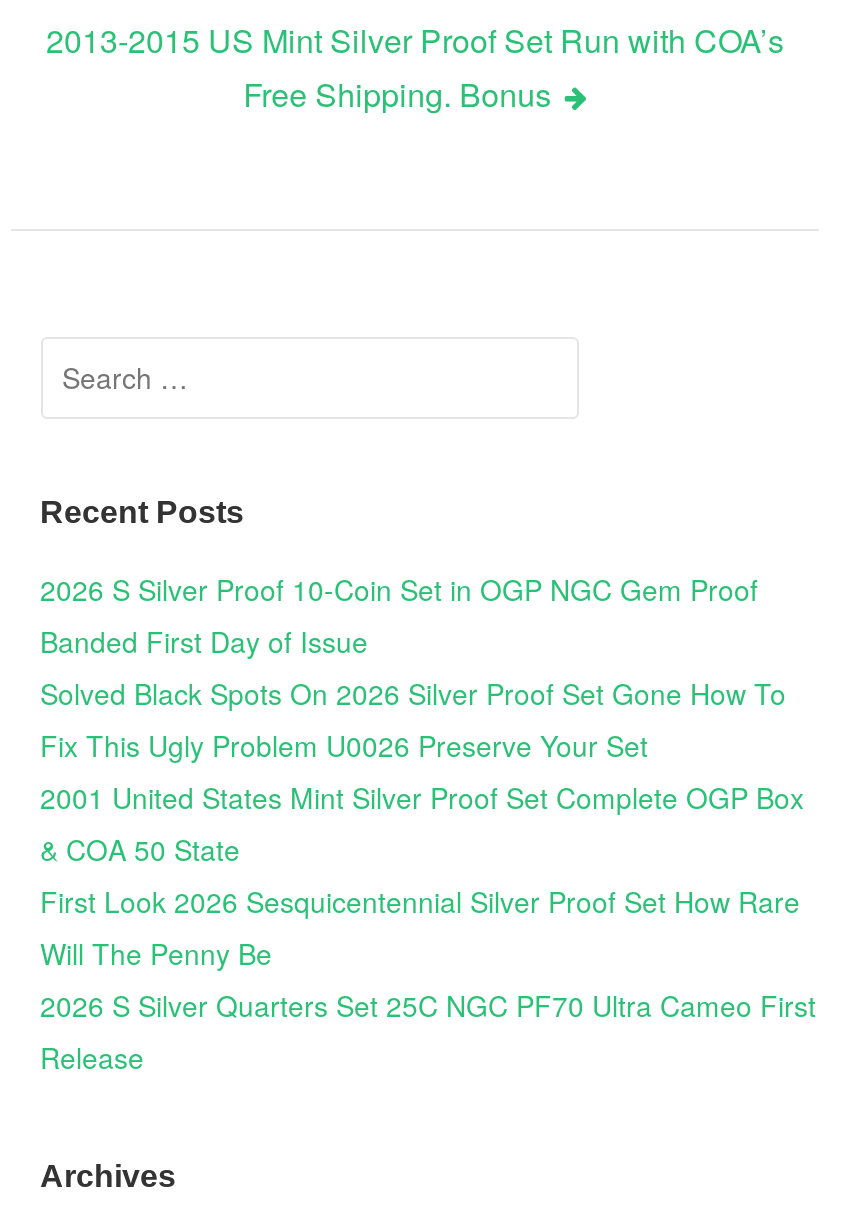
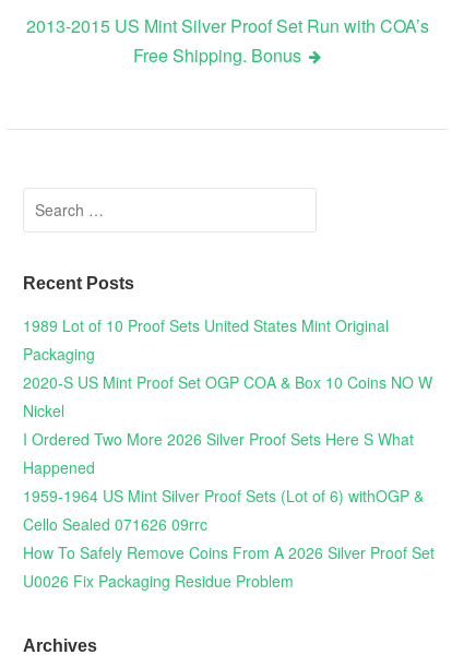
[40,568,816,1076] 2026 S Silver Proof 10-Coin Set in OGP NGC Gem Proof | Banded First Day of Issue | Solved Black Spots On 2026 Silver Proof Set Gone How To | Fix This Ugly Problem U0026 Preserve Your Set | 2001 United States Mint Silver Proof Set Complete OGP Box | & COA 50 State | First Look 2026 Sesquicentennial Silver Proof Set How Rare | Will The Penny Be | 2026 S Silver Quarters Set 25C NGC PF70 Ultra Cameo First | Release -> [22,314,434,591] 1989 Lot of 10 Proof Sets United States Mint Original | Packaging | 2020-S US Mint Proof Set OGP COA & Box 10 Coins NO W | Nickel | I Ordered Two More 2026 Silver Proof Sets Here S What | Happened | 1959-1964 US Mint Silver Proof Sets (Lot of 6) withOGP & | Cello Sealed 071626 09rrc | How To Safely Remove Coins From A 2026 Silver Proof Set | U0026 Fix Packaging Residue Problem

